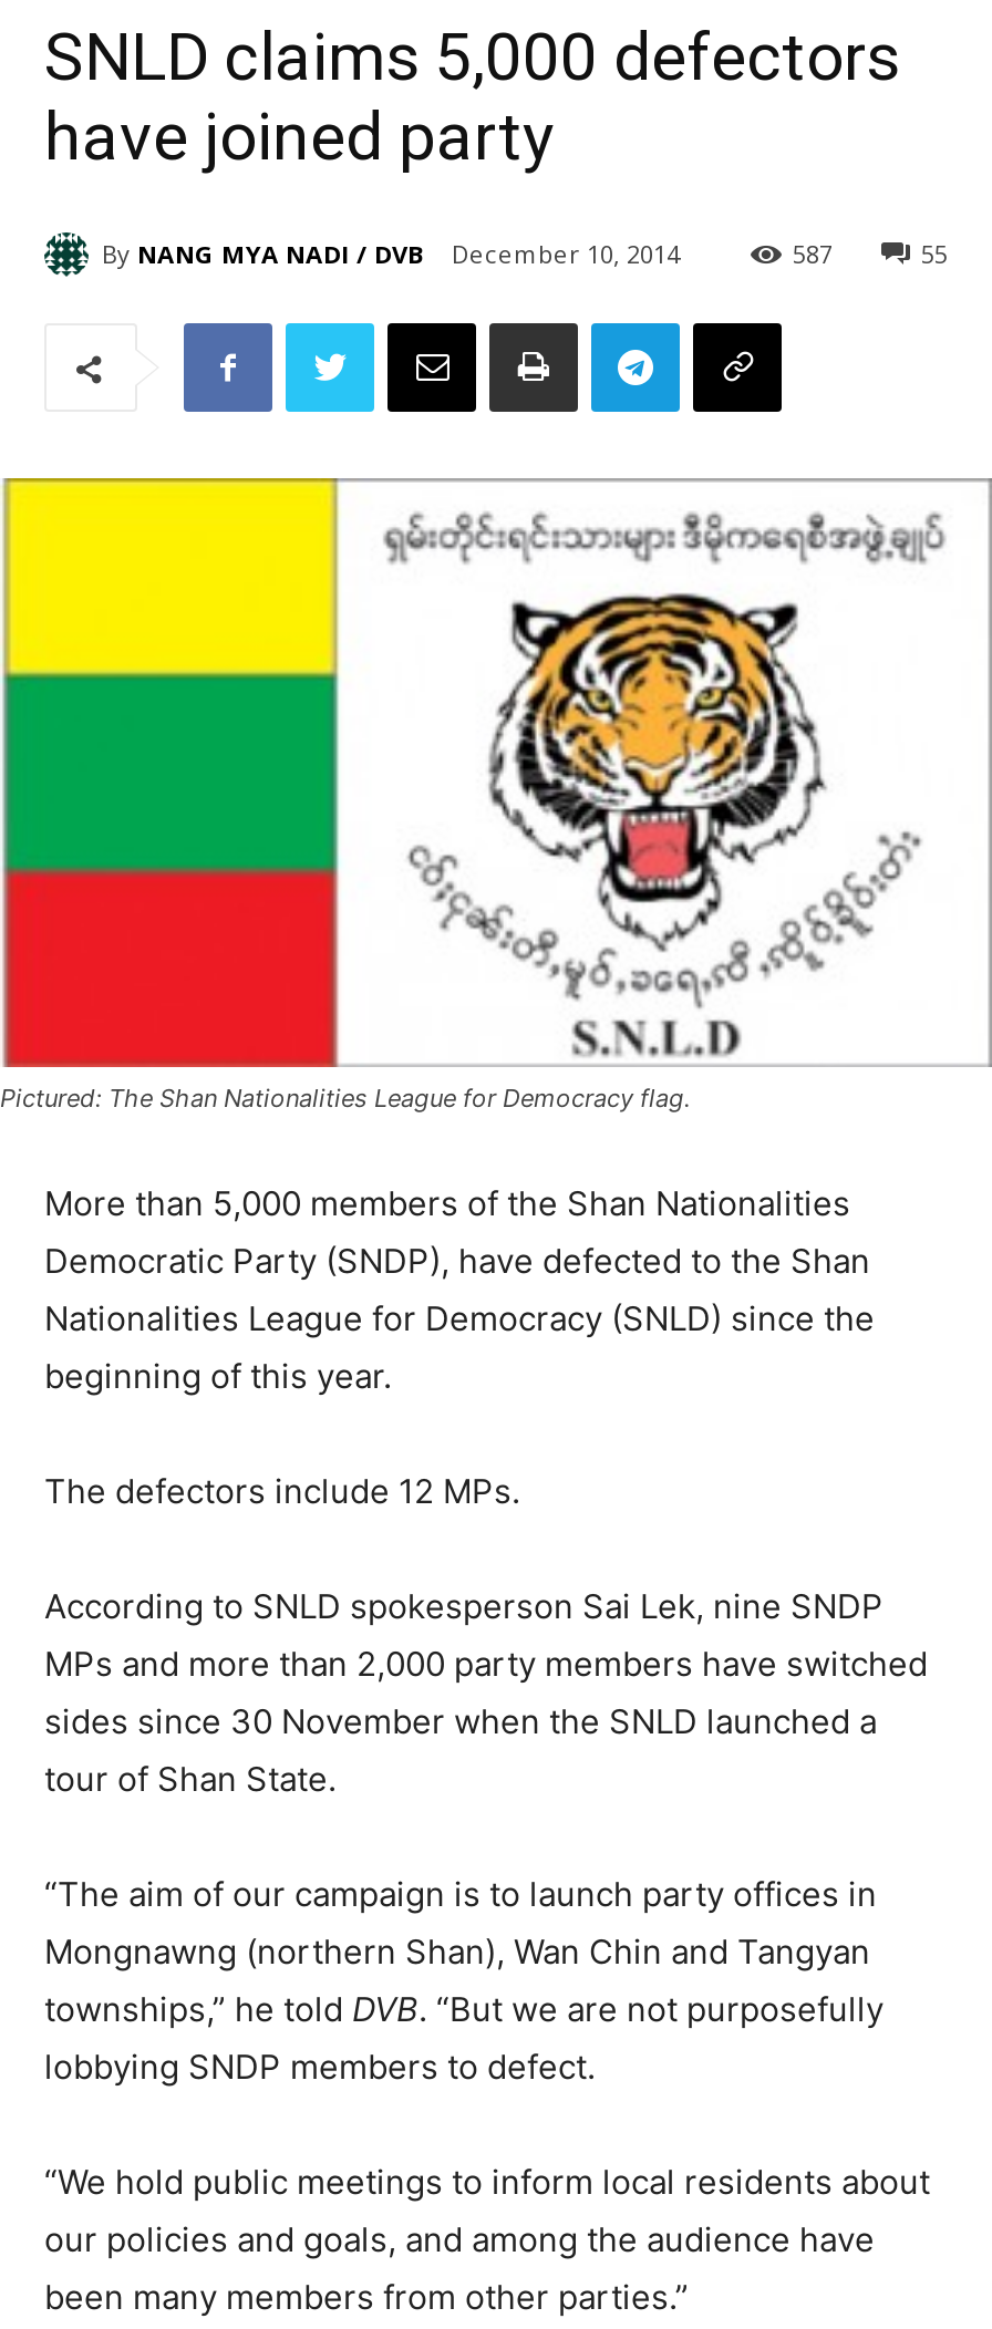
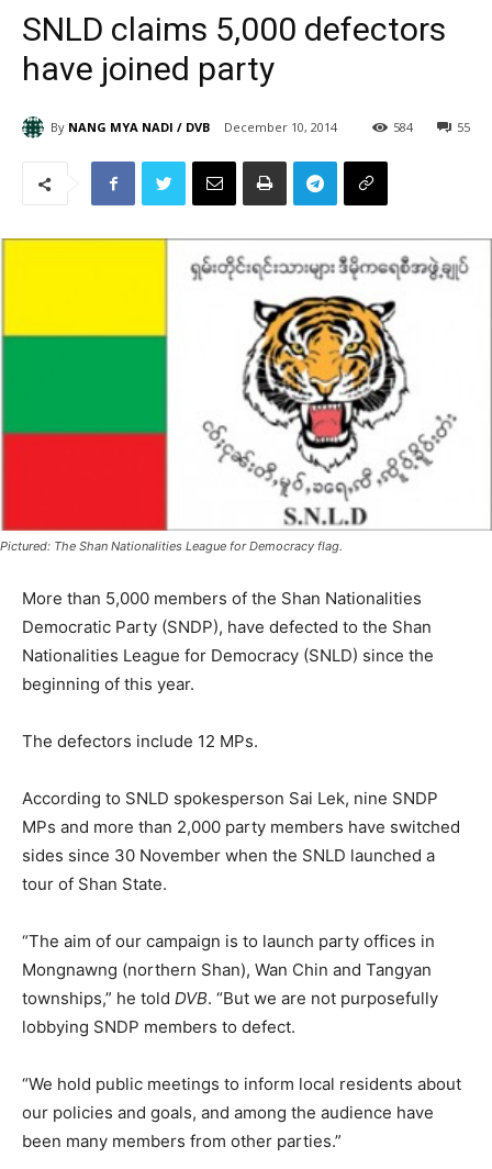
[793,237,833,270] 587 -> [393,119,413,135] 584

